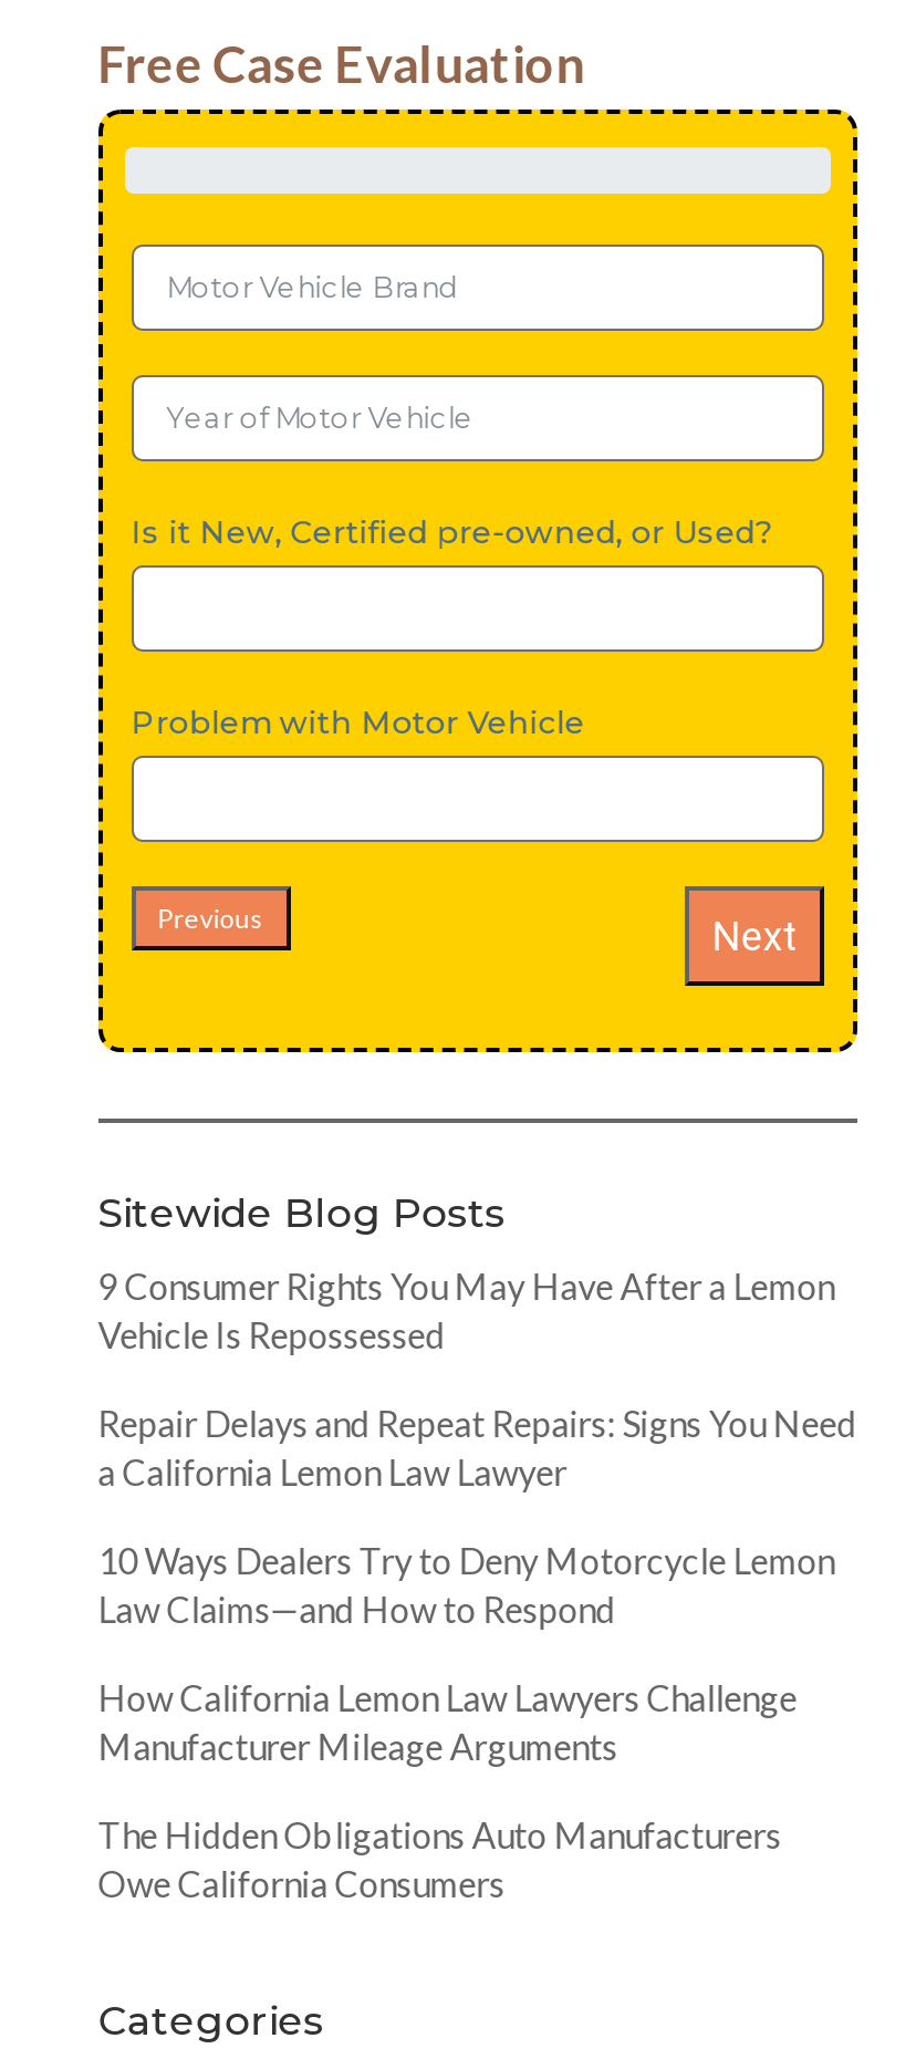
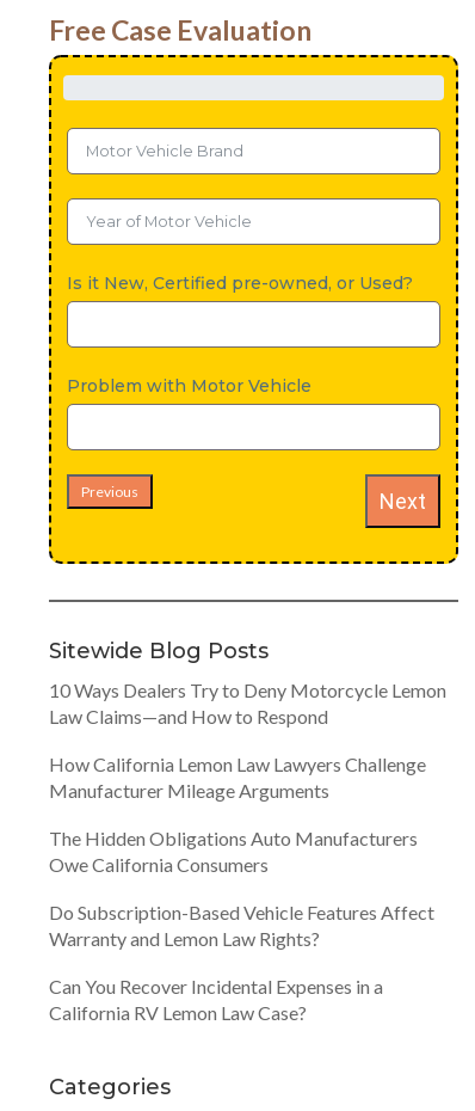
[98,1264,857,1491] 9 Consumer Rights You May Have After a Lemon | Vehicle Is Repossessed | Repair Delays and Repeat Repairs: Signs You Need | a California Lemon Law Lawyer -> none
moved [98,1538,835,1903] -> [49,679,446,876]: 10 Ways Dealers Try to Deny Motorcycle Lemon | Law Claims—and How to Respond | How California Lemon Law Lawyers Challenge | Manufacturer Mileage Arguments | The Hidden Obligations Auto Manufacturers | Owe California Consumers
none -> [49,901,434,1024] Do Subscription-Based Vehicle Features Affect | Warranty and Lemon Law Rights? | Can You Recover Incidental Expenses in a | California RV Lemon Law Case?

